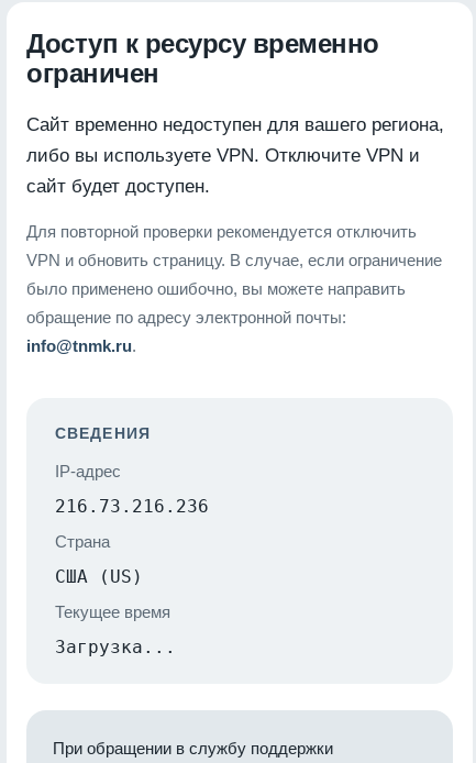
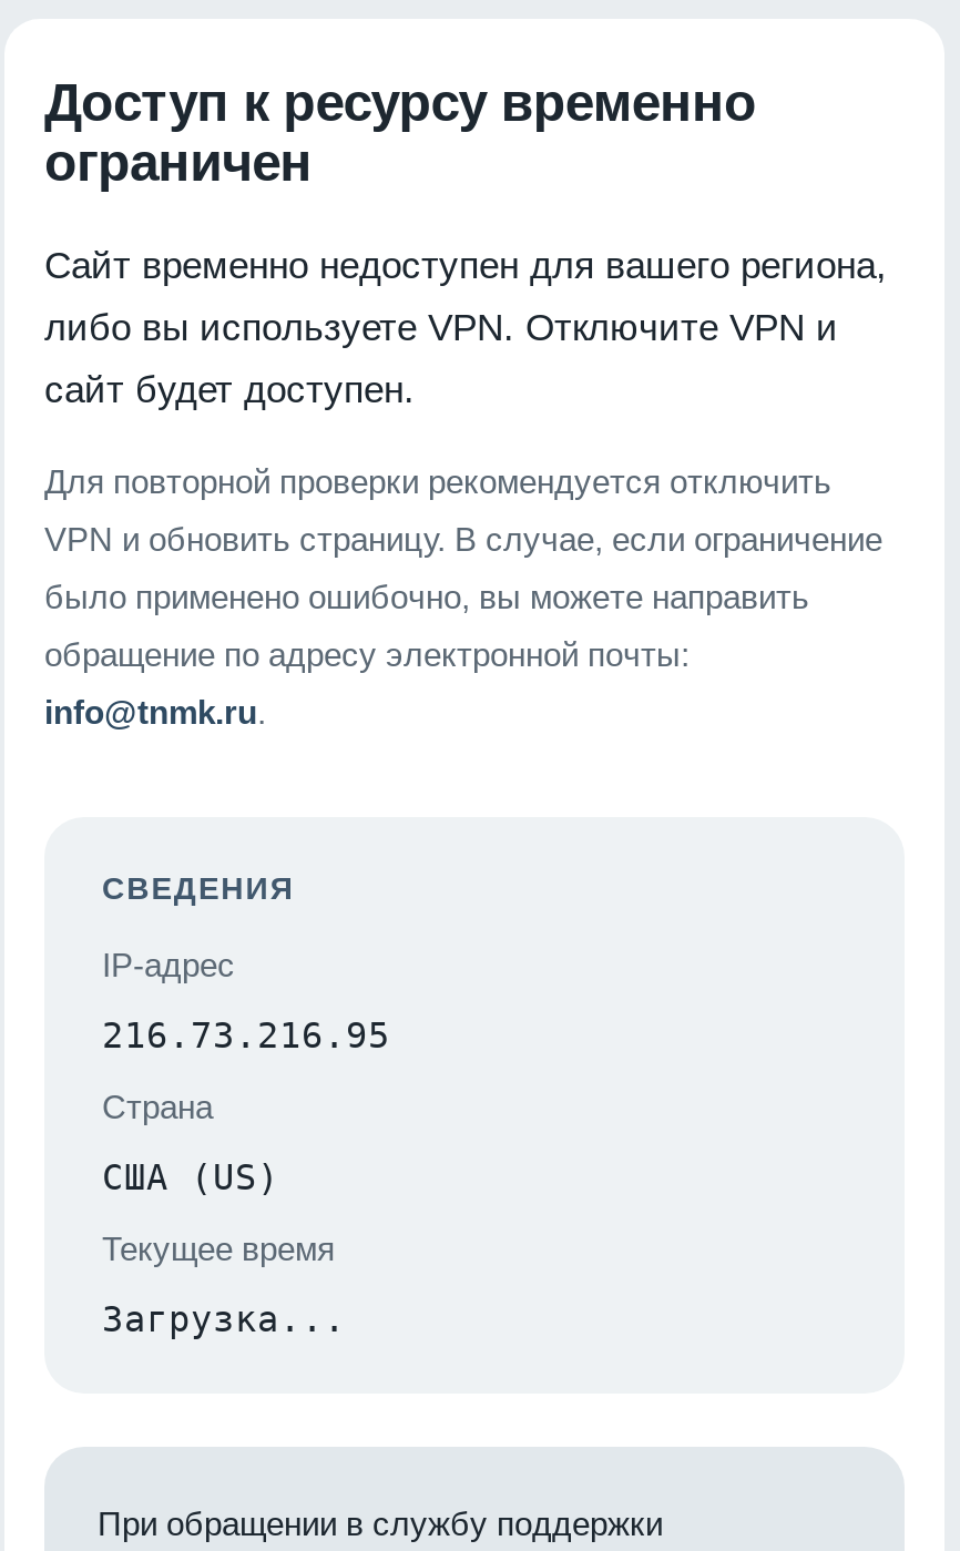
[55,495,209,516] 216.73.216.236 -> [102,1013,390,1055] 216.73.216.95

